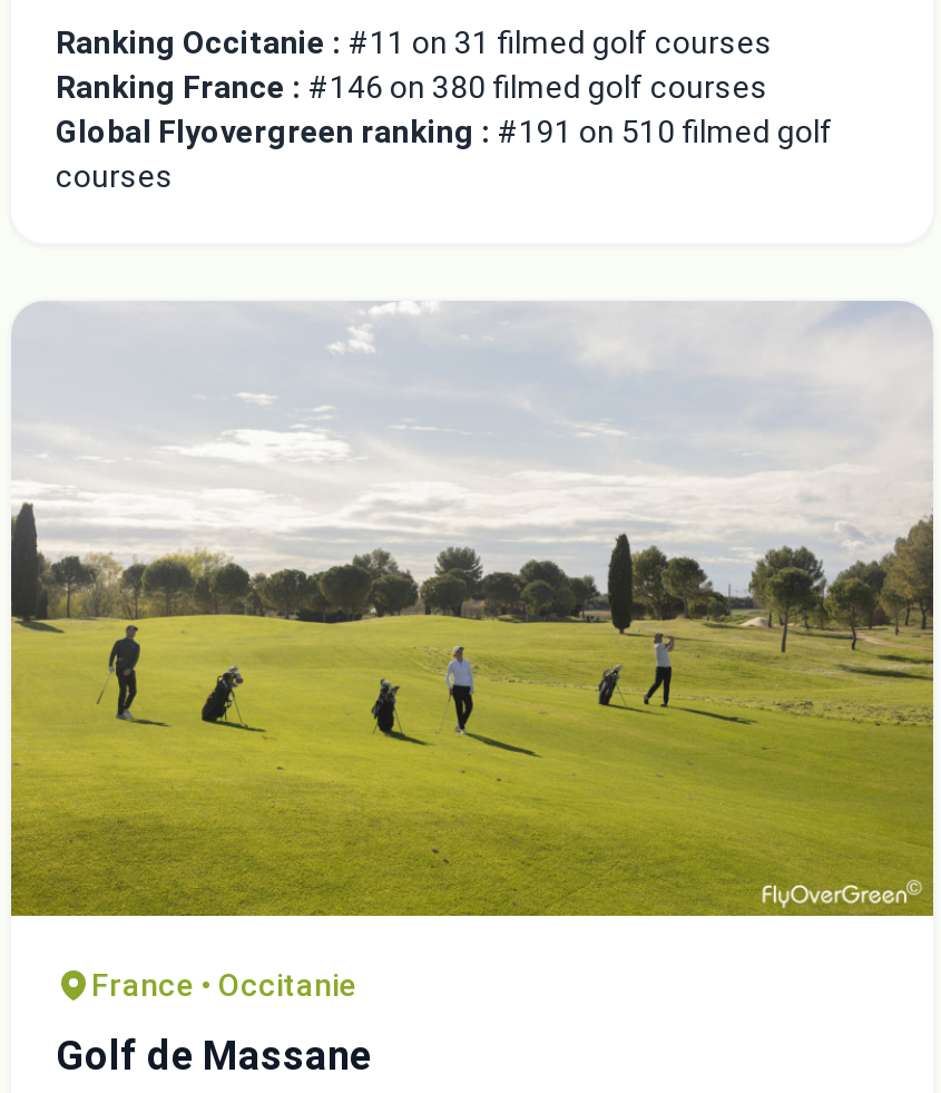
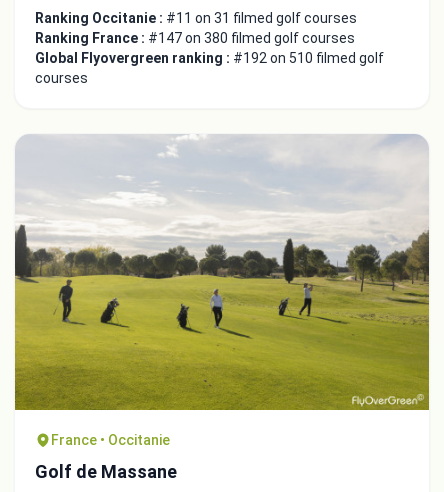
[56,70,768,106] Ranking France : #146 on 380 filmed golf courses -> [35,30,355,46] Ranking France : #147 on 380 filmed golf courses
[56,115,833,150] Global Flyovergreen ranking : #191 on 510 filmed golf -> [35,50,384,66] Global Flyovergreen ranking : #192 on 510 filmed golf

